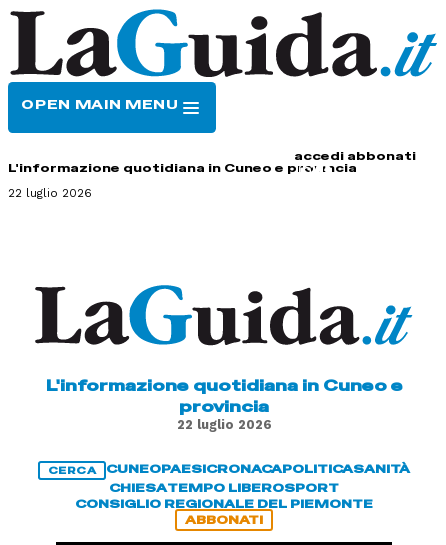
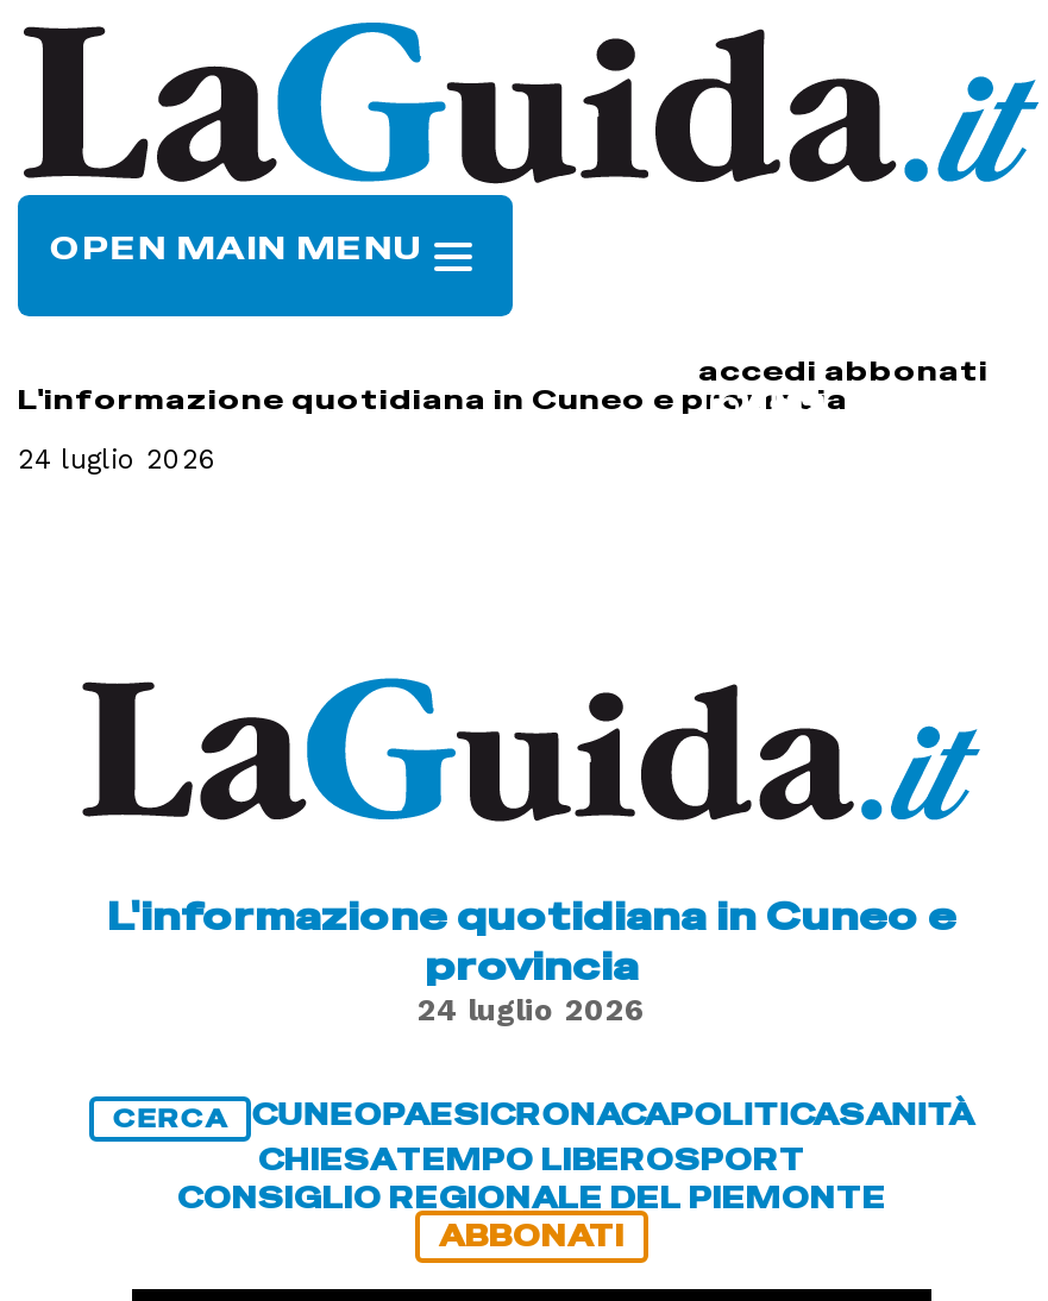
[8,186,92,200] 22 luglio 2026 -> [18,443,218,476] 24 luglio 2026
[176,417,271,432] 22 luglio 2026 -> [418,991,646,1027] 24 luglio 2026

